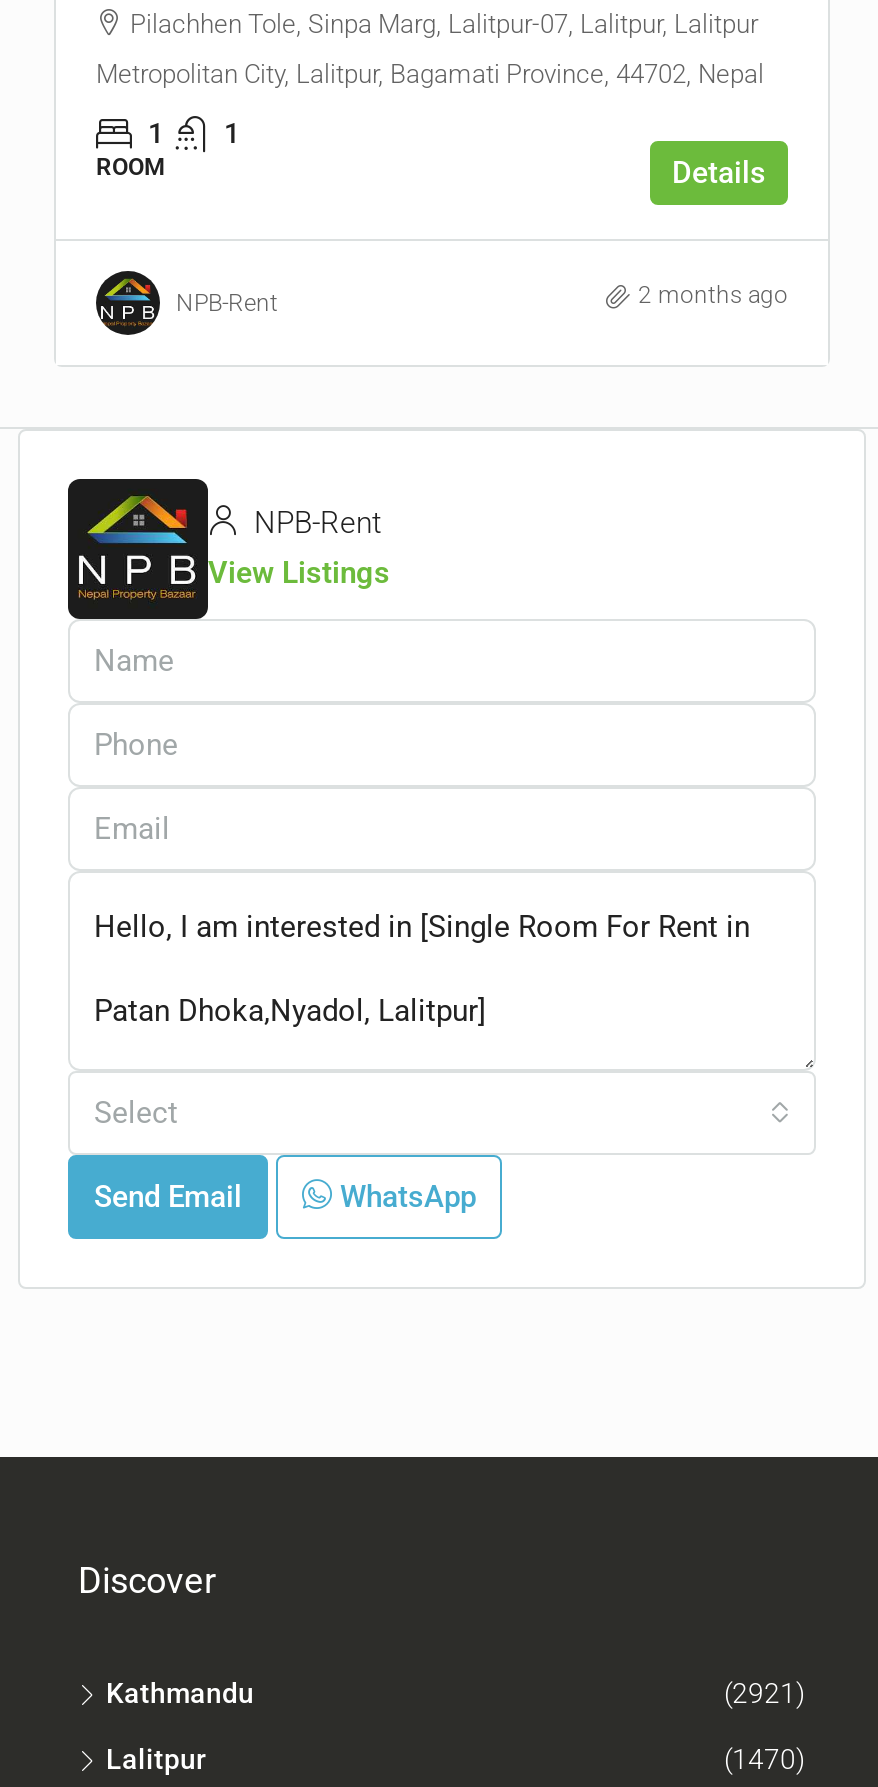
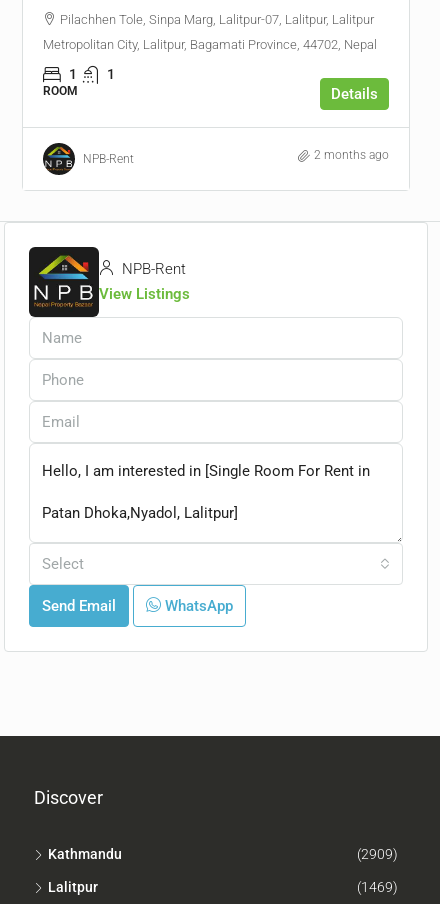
[724,1678,806,1710] (2921) -> [357,846,398,862] (2909)
[724,1744,806,1776] (1470) -> [357,879,398,895] (1469)

